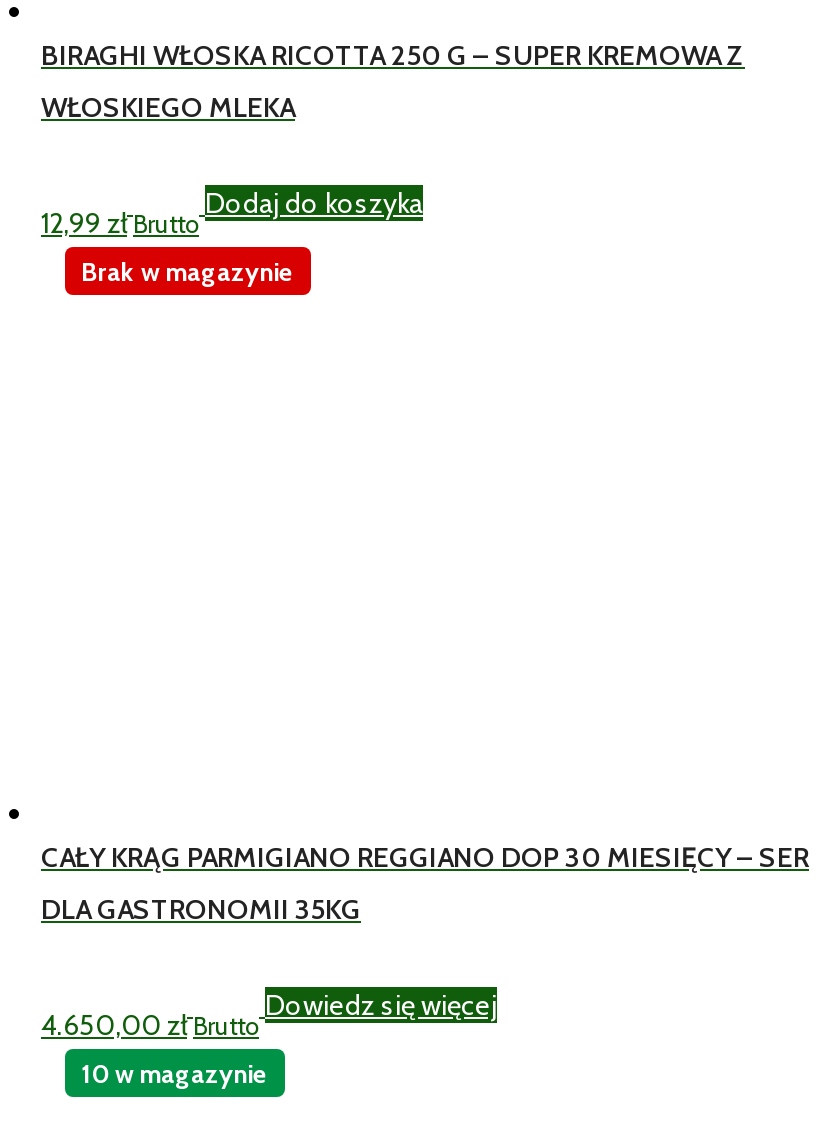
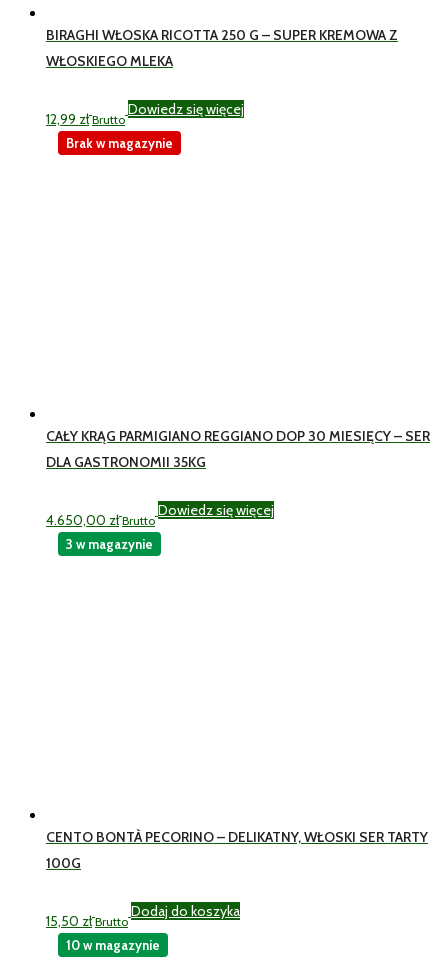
none -> [128,100,244,118] Dowiedz się więcej
moved [205,185,423,221] -> [131,902,240,920]: Dodaj do koszyka
none -> [46,828,428,930] CENTO BONTÀ PECORINO – DELIKATNY, WŁOSKI SER TARTY | 100G | 15,50 zł Brutto
none -> [66,536,153,552] 3 w magazynie

